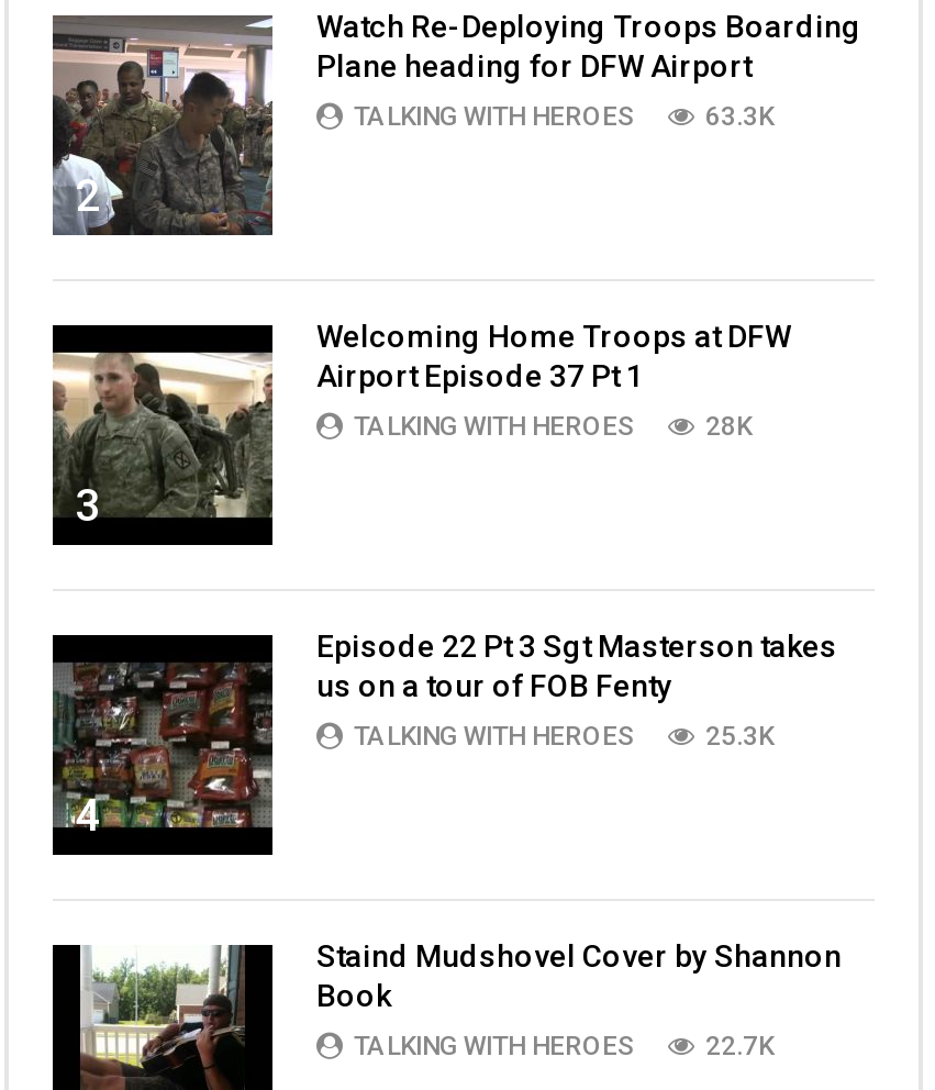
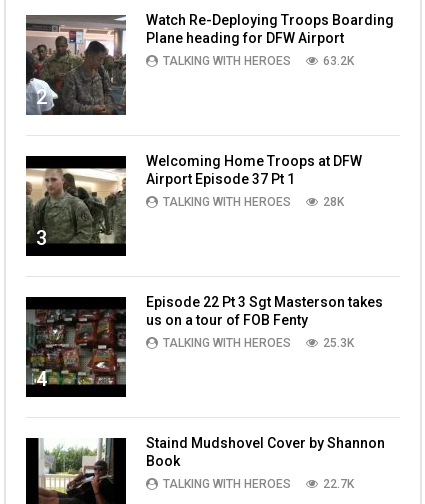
[705,102,773,133] 63.3K -> [323,54,354,68] 63.2K

